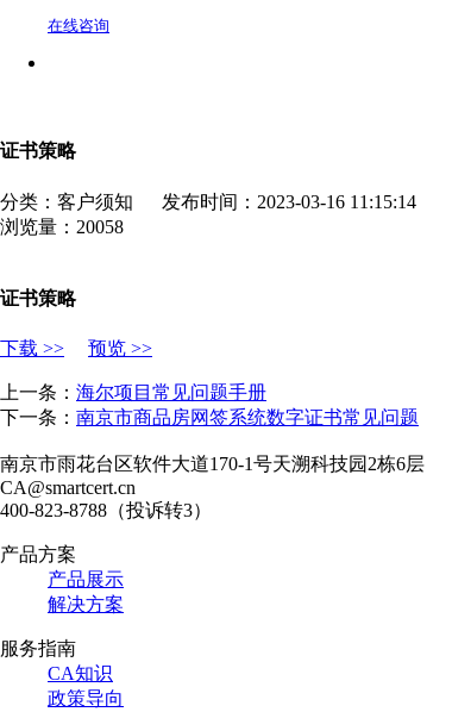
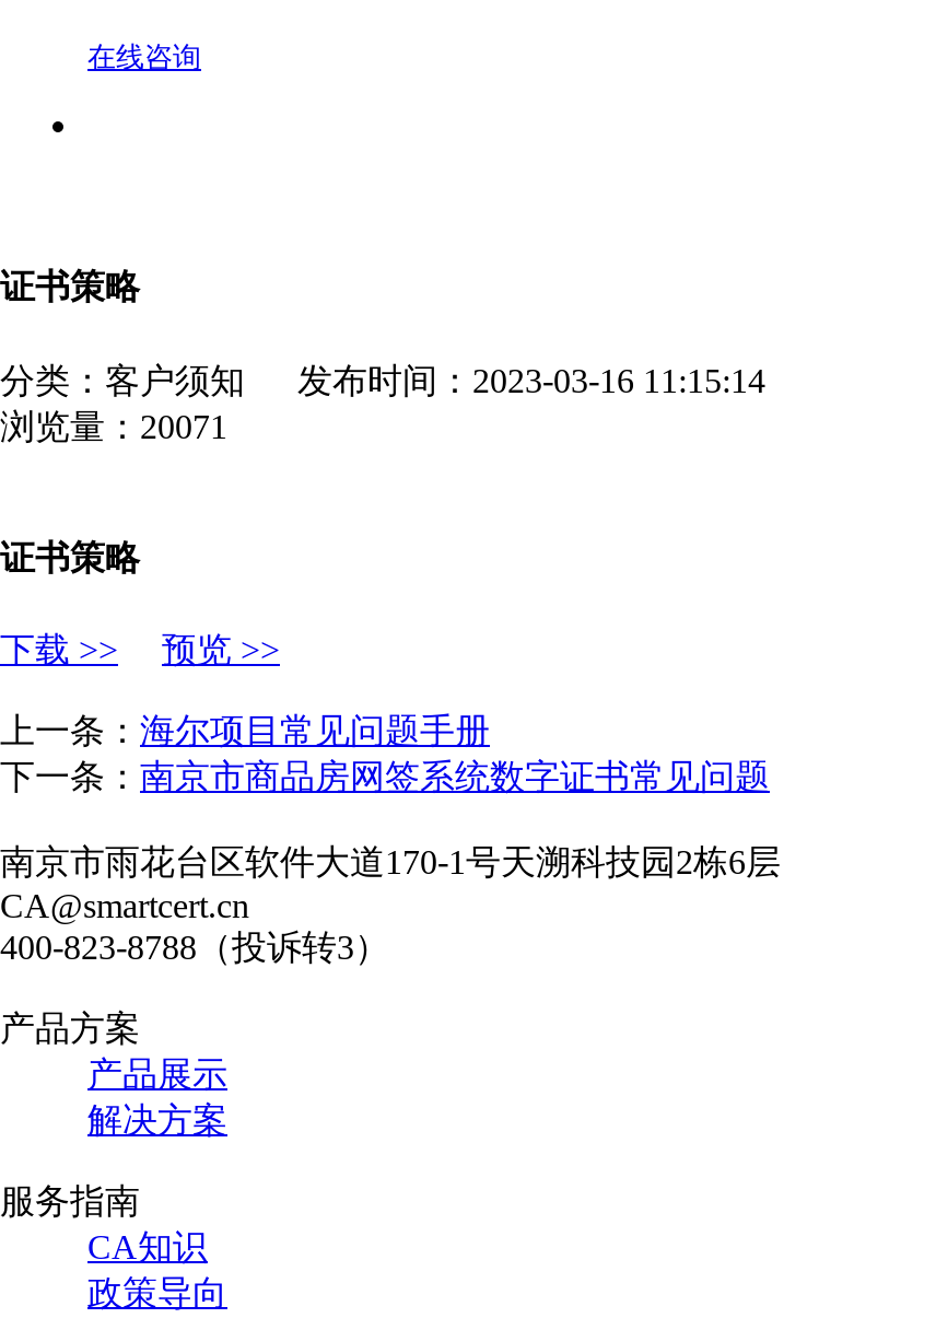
[0,216,124,236] 浏览量：20058 -> [0,407,227,444] 浏览量：20071

